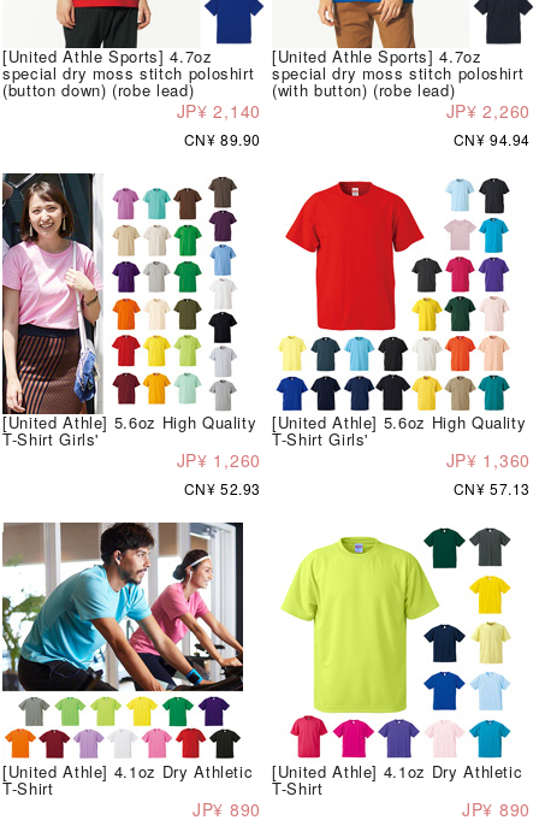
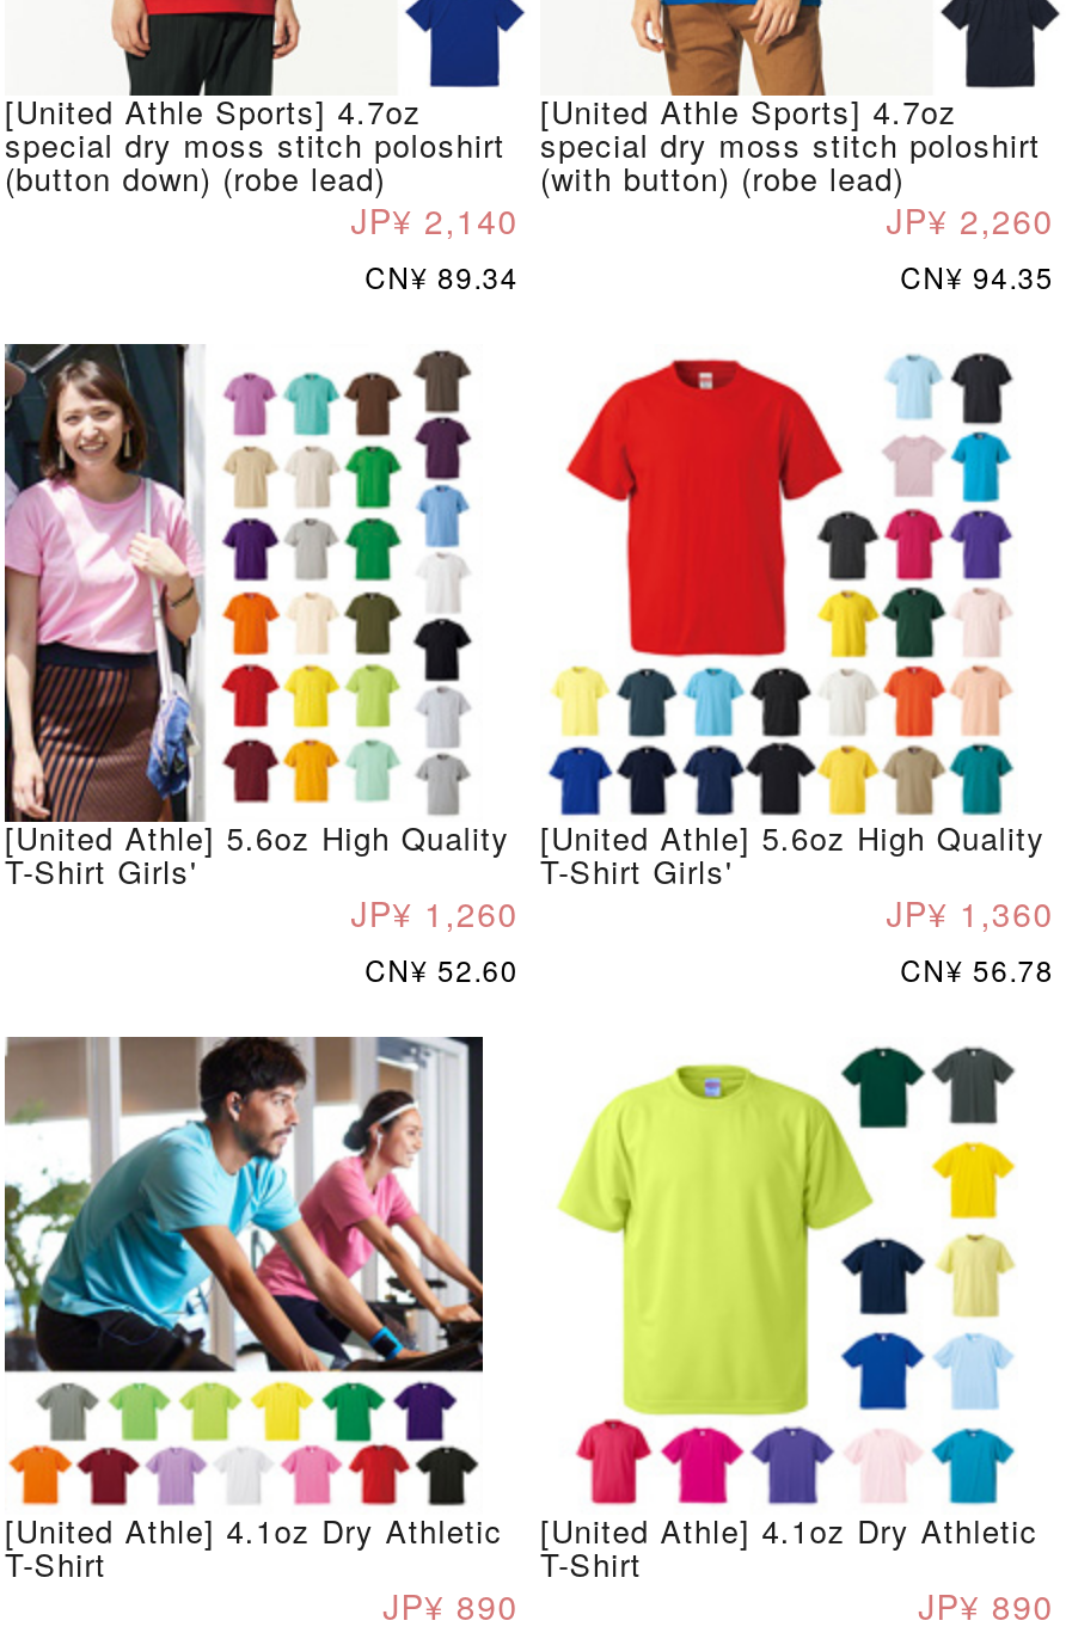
[184,129,261,150] CN¥ 89.90 -> [365,257,519,297] CN¥ 89.34
[453,129,531,150] CN¥ 94.94 -> [900,257,1054,297] CN¥ 94.35
[184,479,261,499] CN¥ 52.93 -> [365,949,519,990] CN¥ 52.60
[453,479,531,499] CN¥ 57.13 -> [900,949,1054,990] CN¥ 56.78

